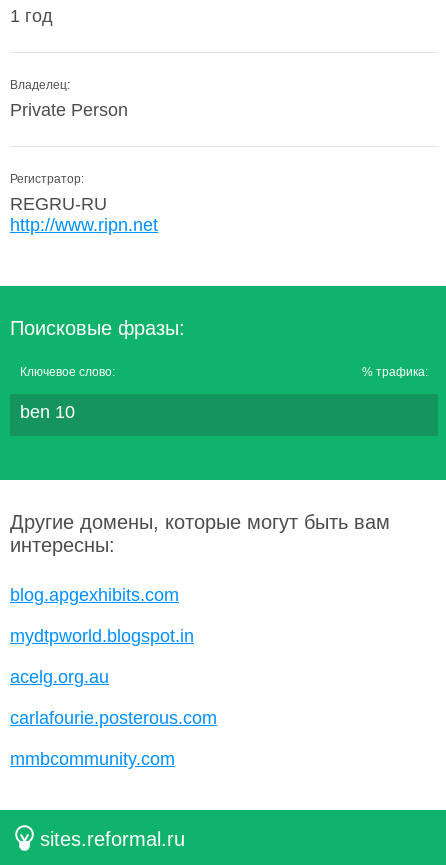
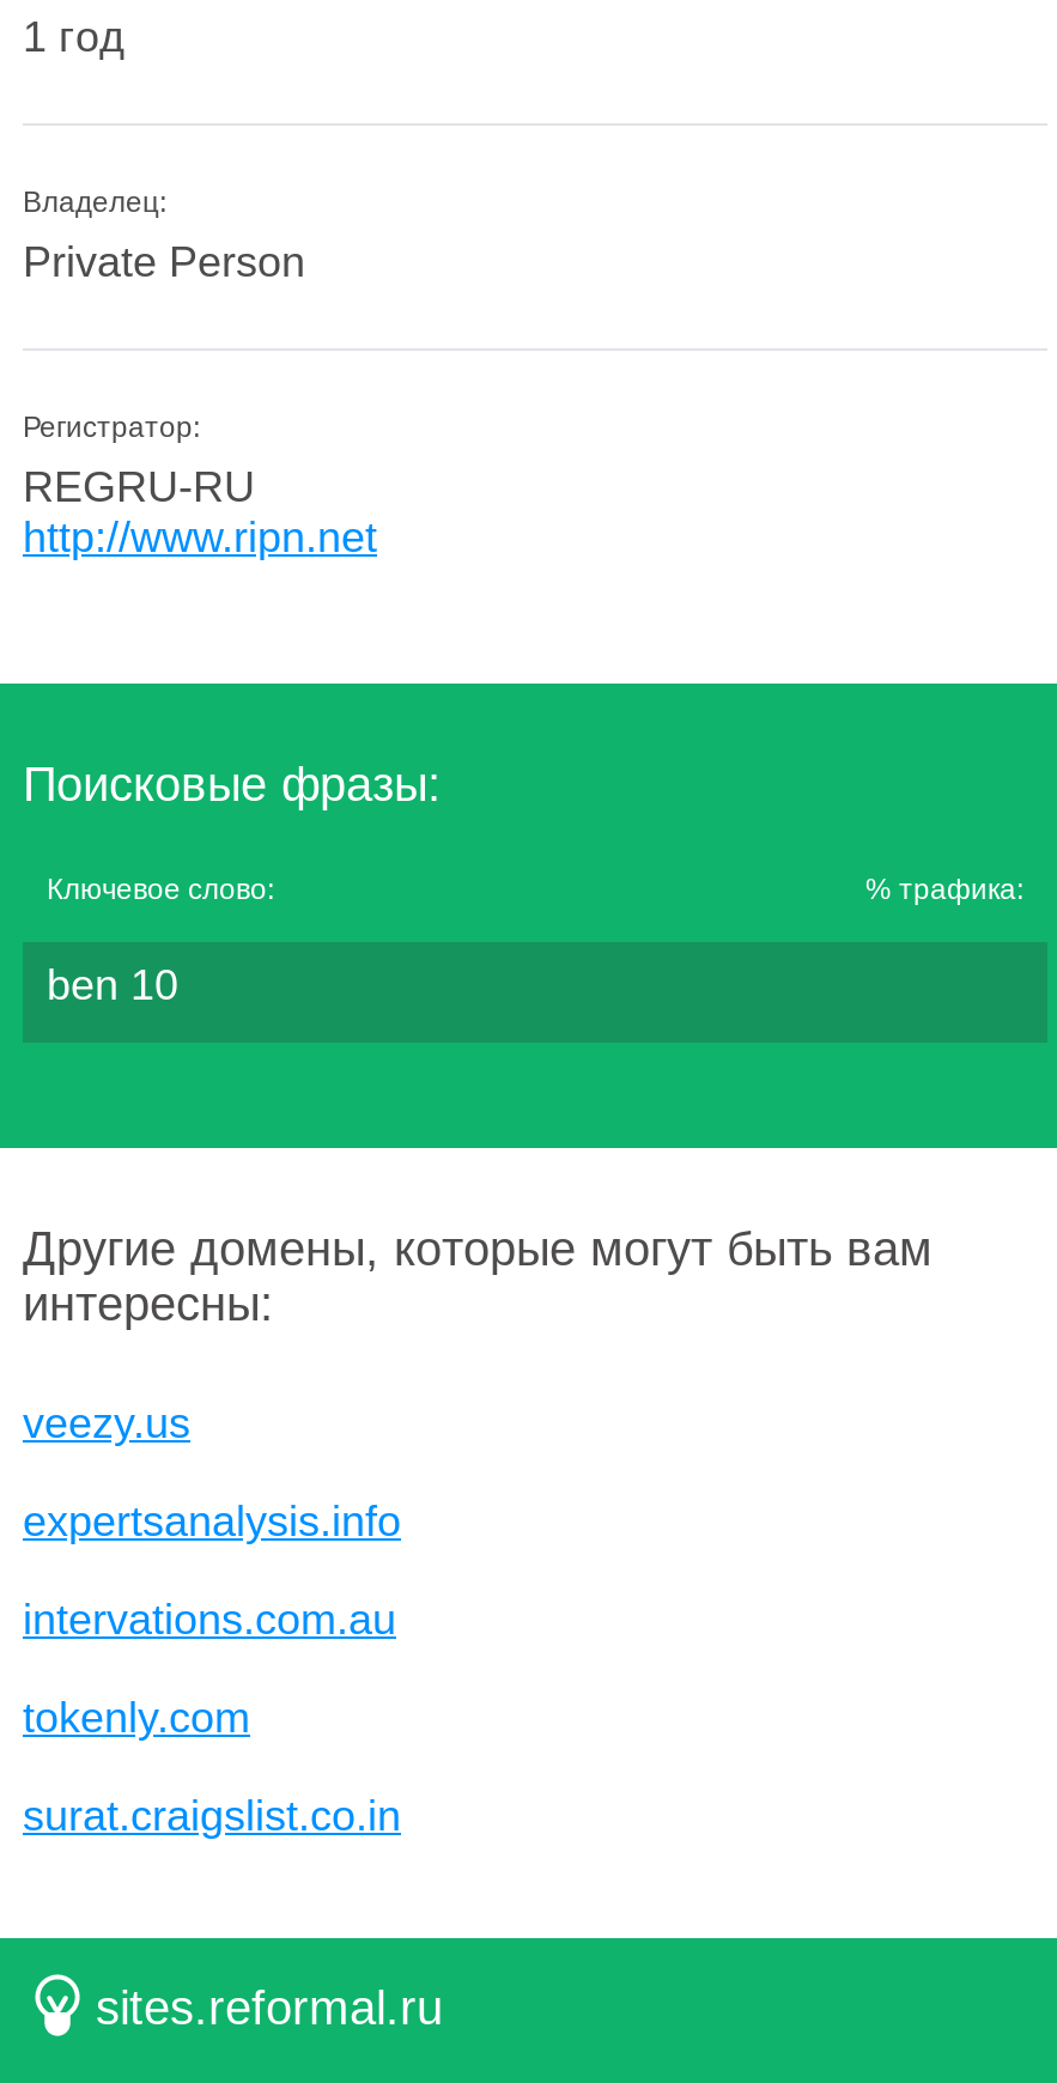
[10,585,179,605] blog.apgexhibits.com -> [23,1399,190,1447] veezy.us
[10,626,194,646] mydtpworld.blogspot.in -> [23,1498,401,1545] expertsanalysis.info
[10,667,109,687] acelg.org.au -> [23,1596,396,1644] intervations.com.au
[10,708,217,728] carlafourie.posterous.com -> [23,1694,250,1742] tokenly.com
[10,749,175,769] mmbcommunity.com -> [23,1792,401,1840] surat.craigslist.co.in

